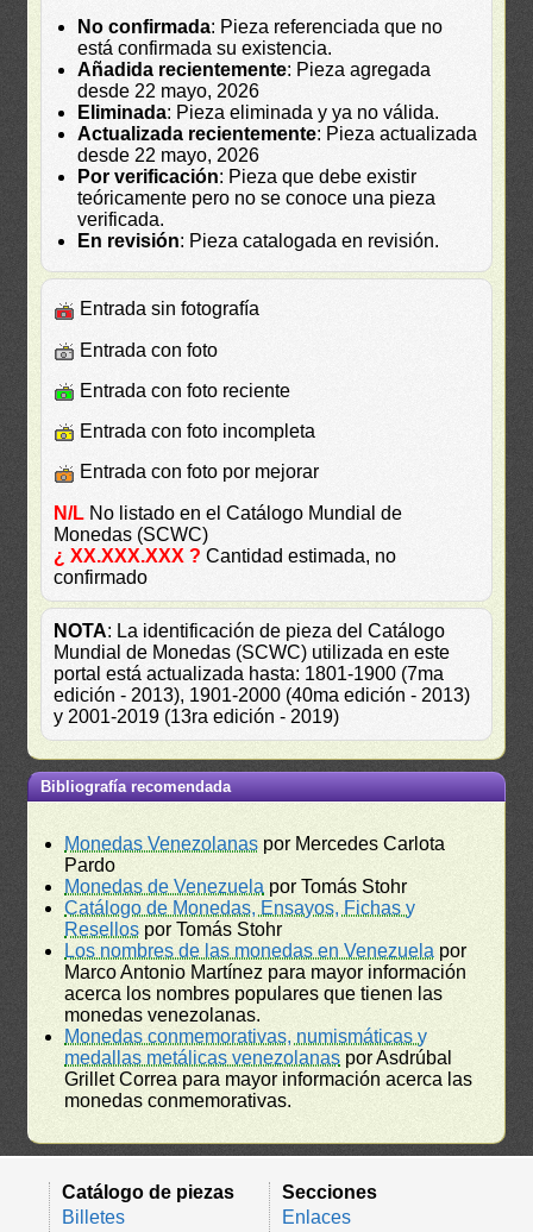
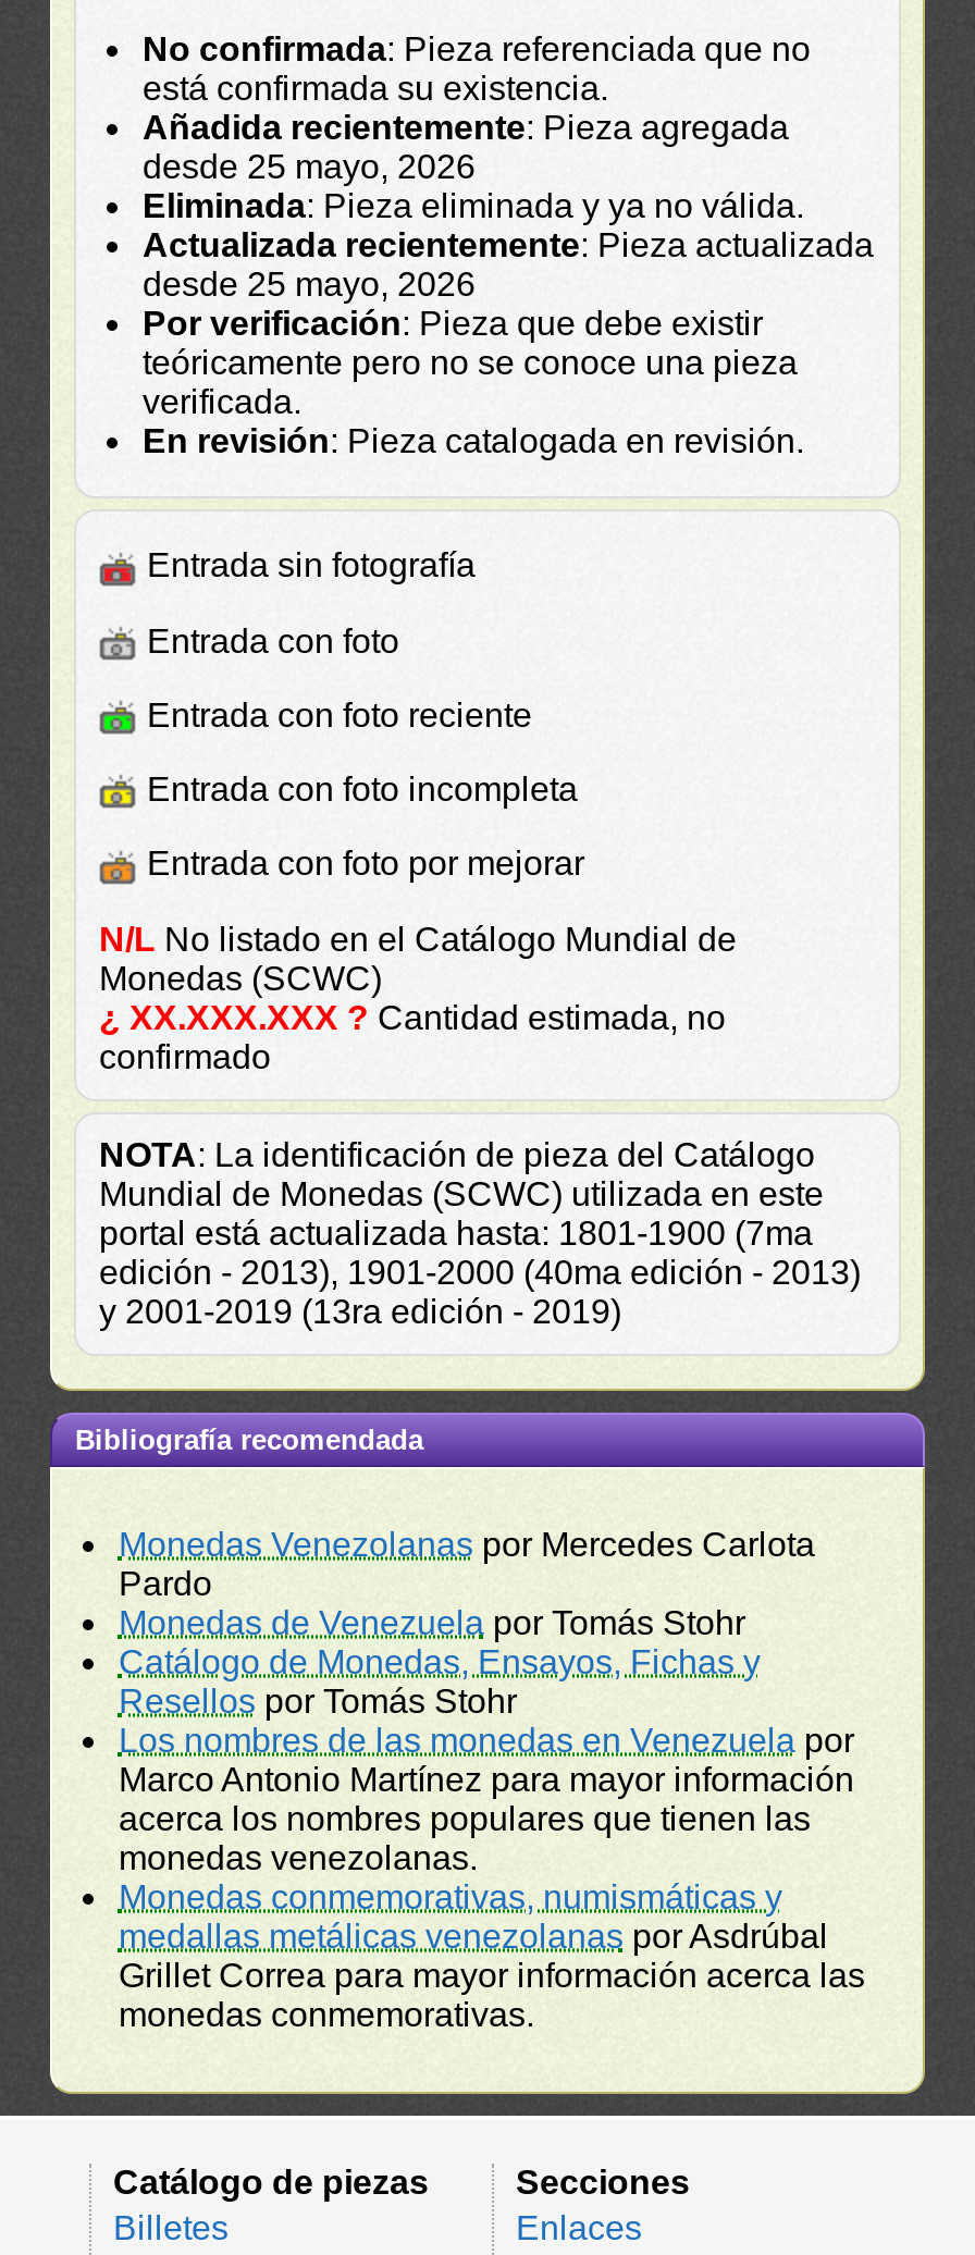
[78,81,260,102] desde 22 mayo, 2026 -> [142,149,475,186] desde 25 mayo, 2026
[78,146,260,166] desde 22 mayo, 2026 -> [142,266,475,303] desde 25 mayo, 2026

